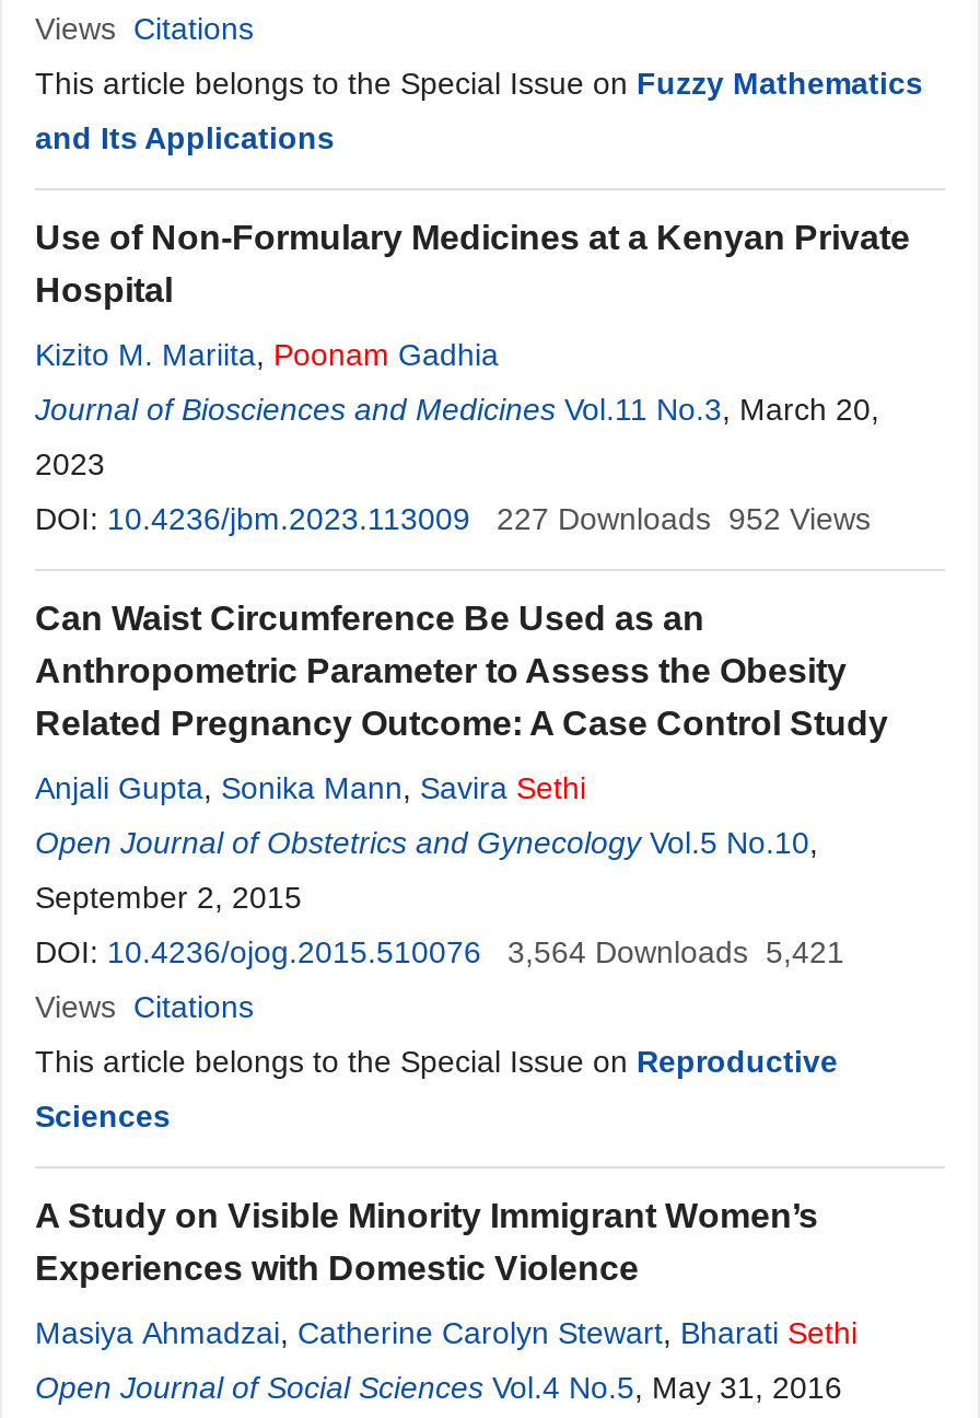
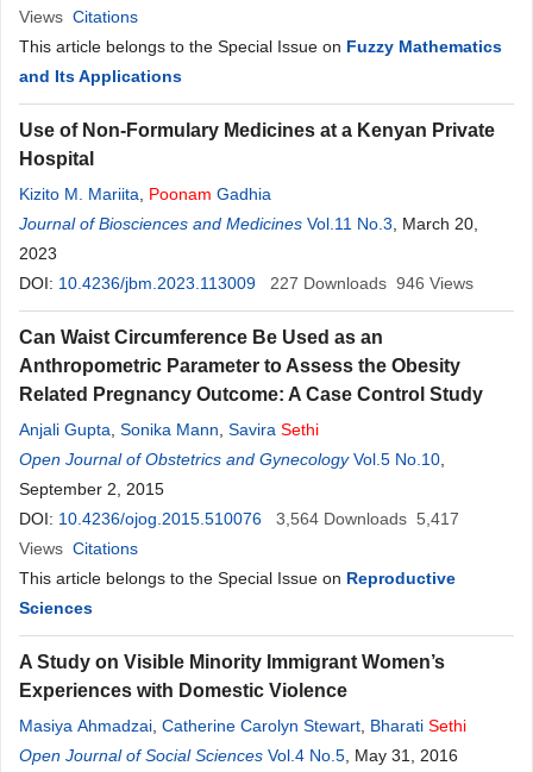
[497,501,871,536] 227 Downloads 952 Views -> [270,274,474,293] 227 Downloads 946 Views
[35,934,844,969] DOI: 10.4236/ojog.2015.510076 3,564 Downloads 5,421 -> [19,509,459,528] DOI: 10.4236/ojog.2015.510076 3,564 Downloads 5,417

